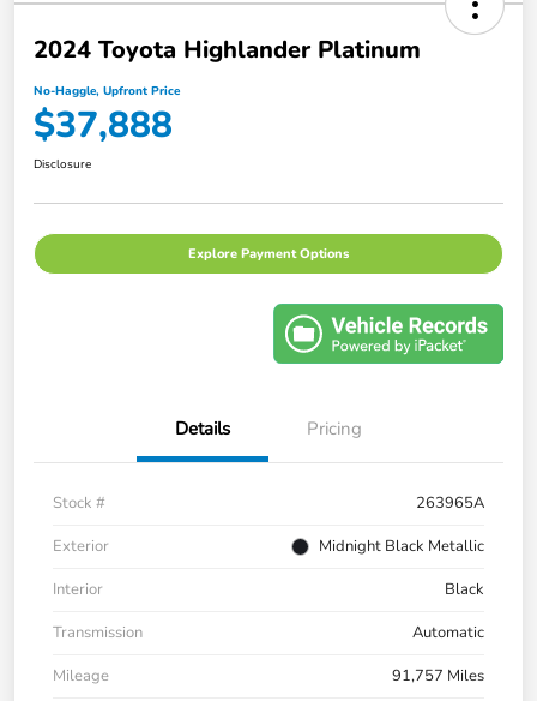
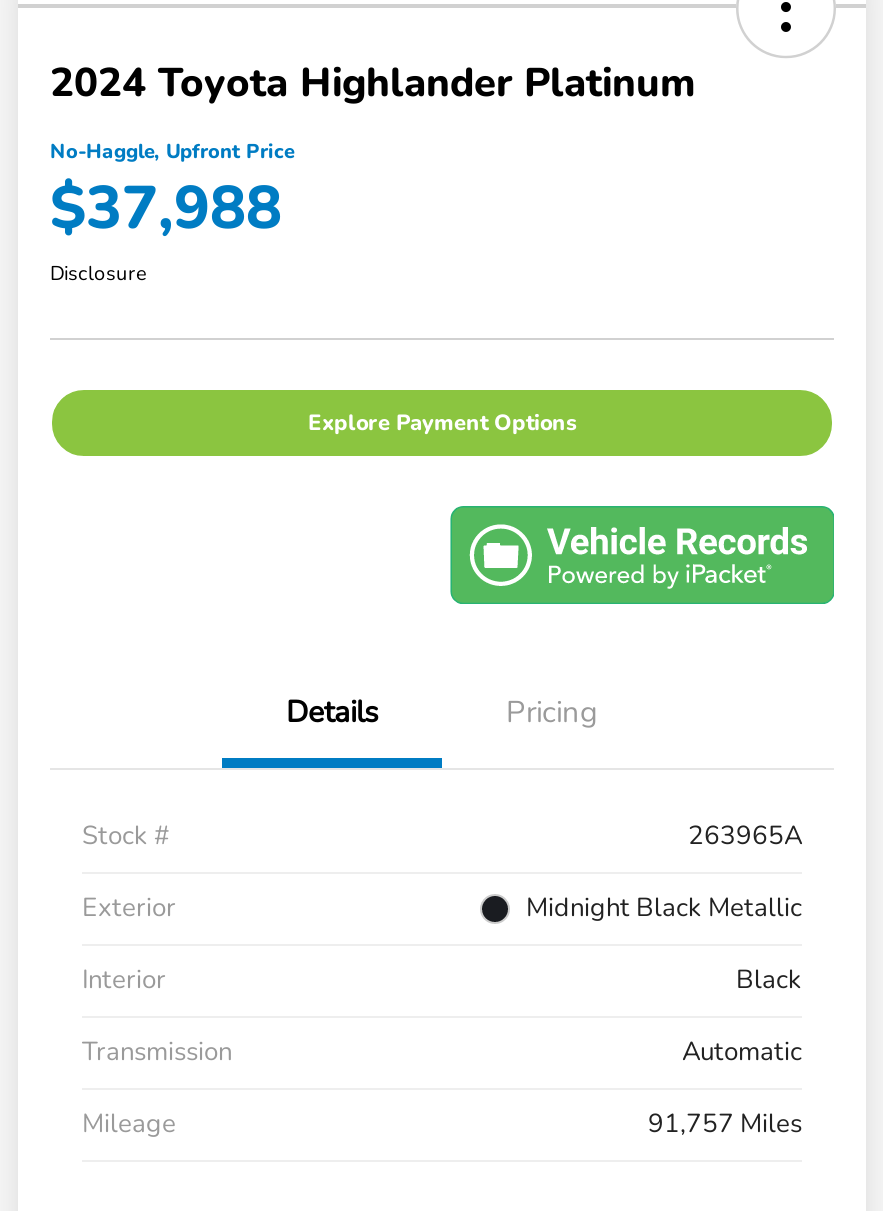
[34,101,173,150] $37,888 -> [50,168,282,250] $37,988

